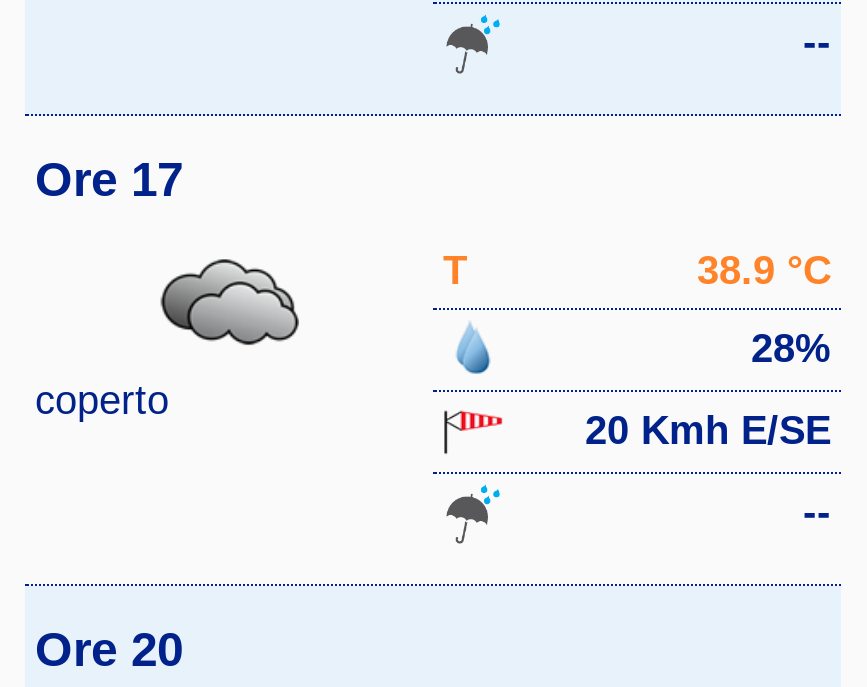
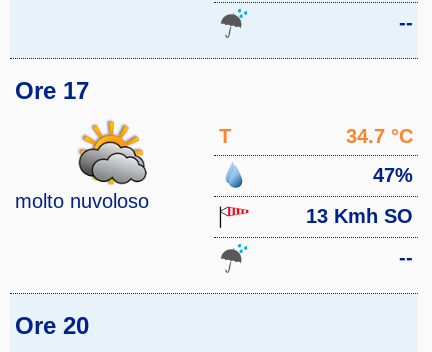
[35,240,301,422] [image] | coperto -> [15,120,149,212] [image] | molto nuvoloso
[697,248,831,292] 38.9 °C -> [346,125,413,147] 34.7 °C
[751,326,831,370] 28% -> [373,164,413,186] 47%
[585,408,831,452] 20 Kmh E/SE -> [306,205,413,227] 13 Kmh SO

